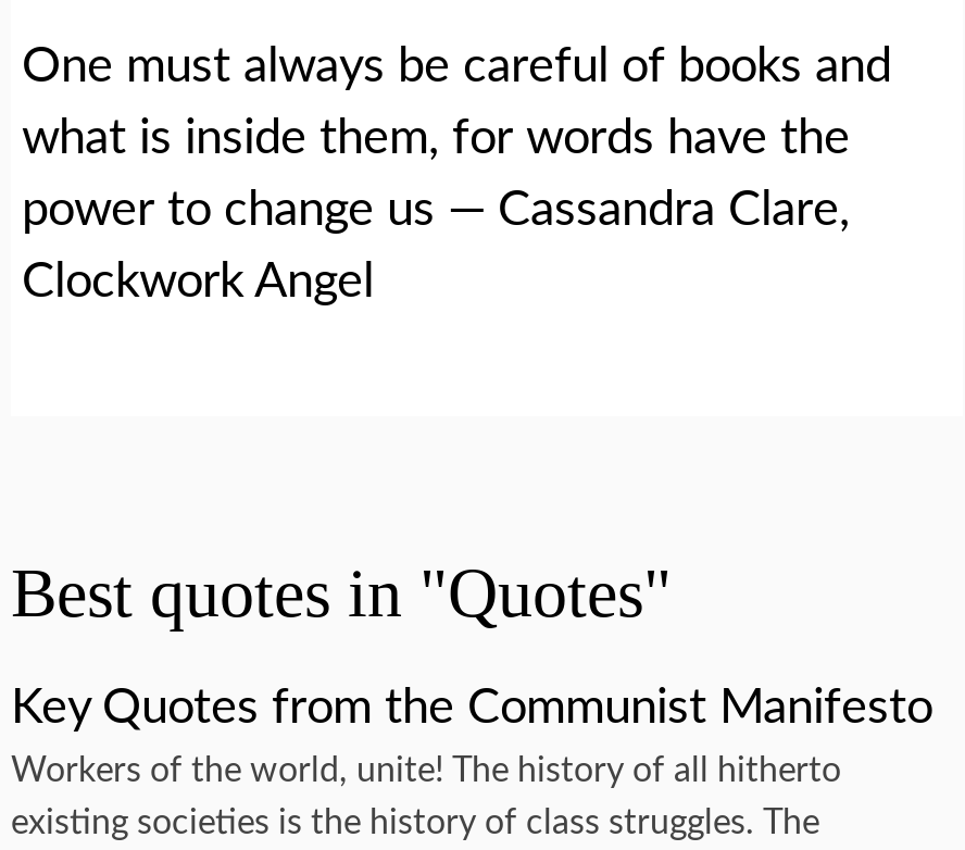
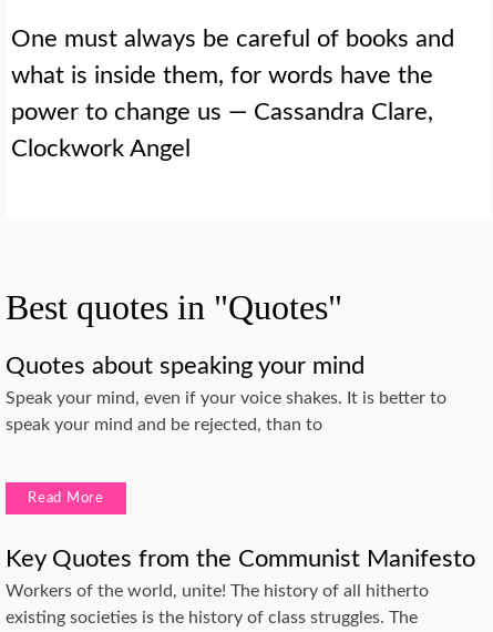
none -> [6,354,446,434] Quotes about speaking your mind | Speak your mind, even if your voice shakes. It is better to | speak your mind and be rejected, than to
none -> [28,491,104,506] Read More

